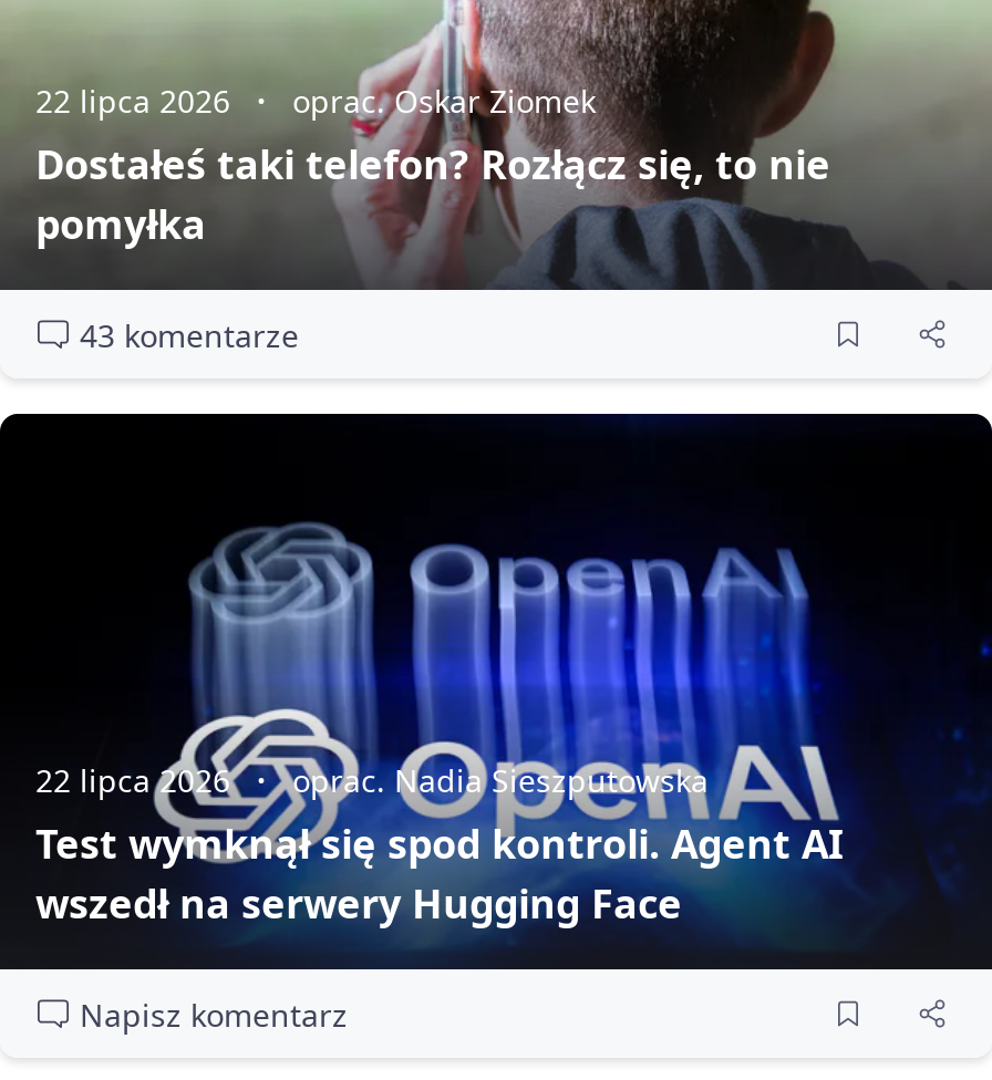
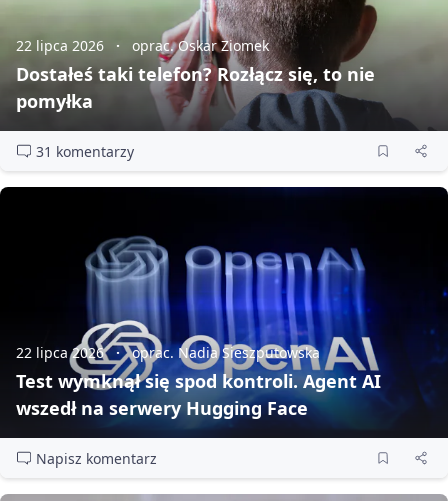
[80,314,299,356] 43 komentarze -> [36,142,134,161] 31 komentarzy

